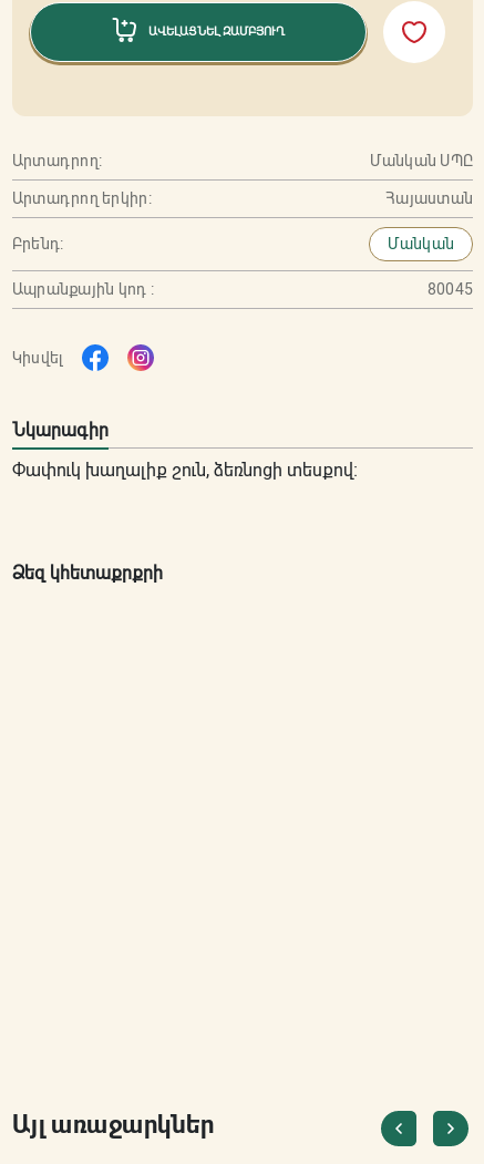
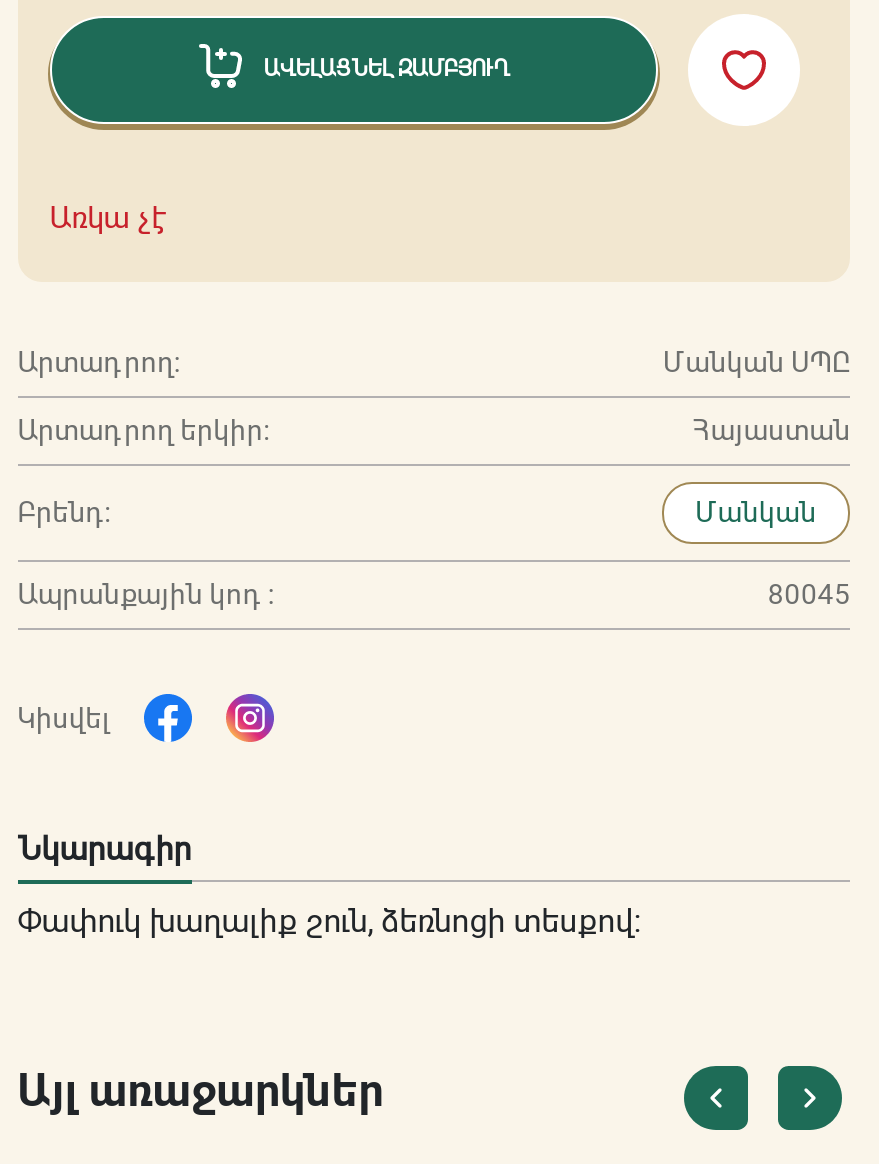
none -> [49,199,167,235] Առկա չէ
moved [12,151,473,481] -> [17,345,851,941]: Արտադրող: | Մանկան ՍՊԸ | Արտադրող երկիր: | ... | Նկարագիր | Փափուկ խաղալիք շուն, ձեռնոցի տեսքով։
[12,563,162,584] Ձեզ կհետաքրքրի -> none

